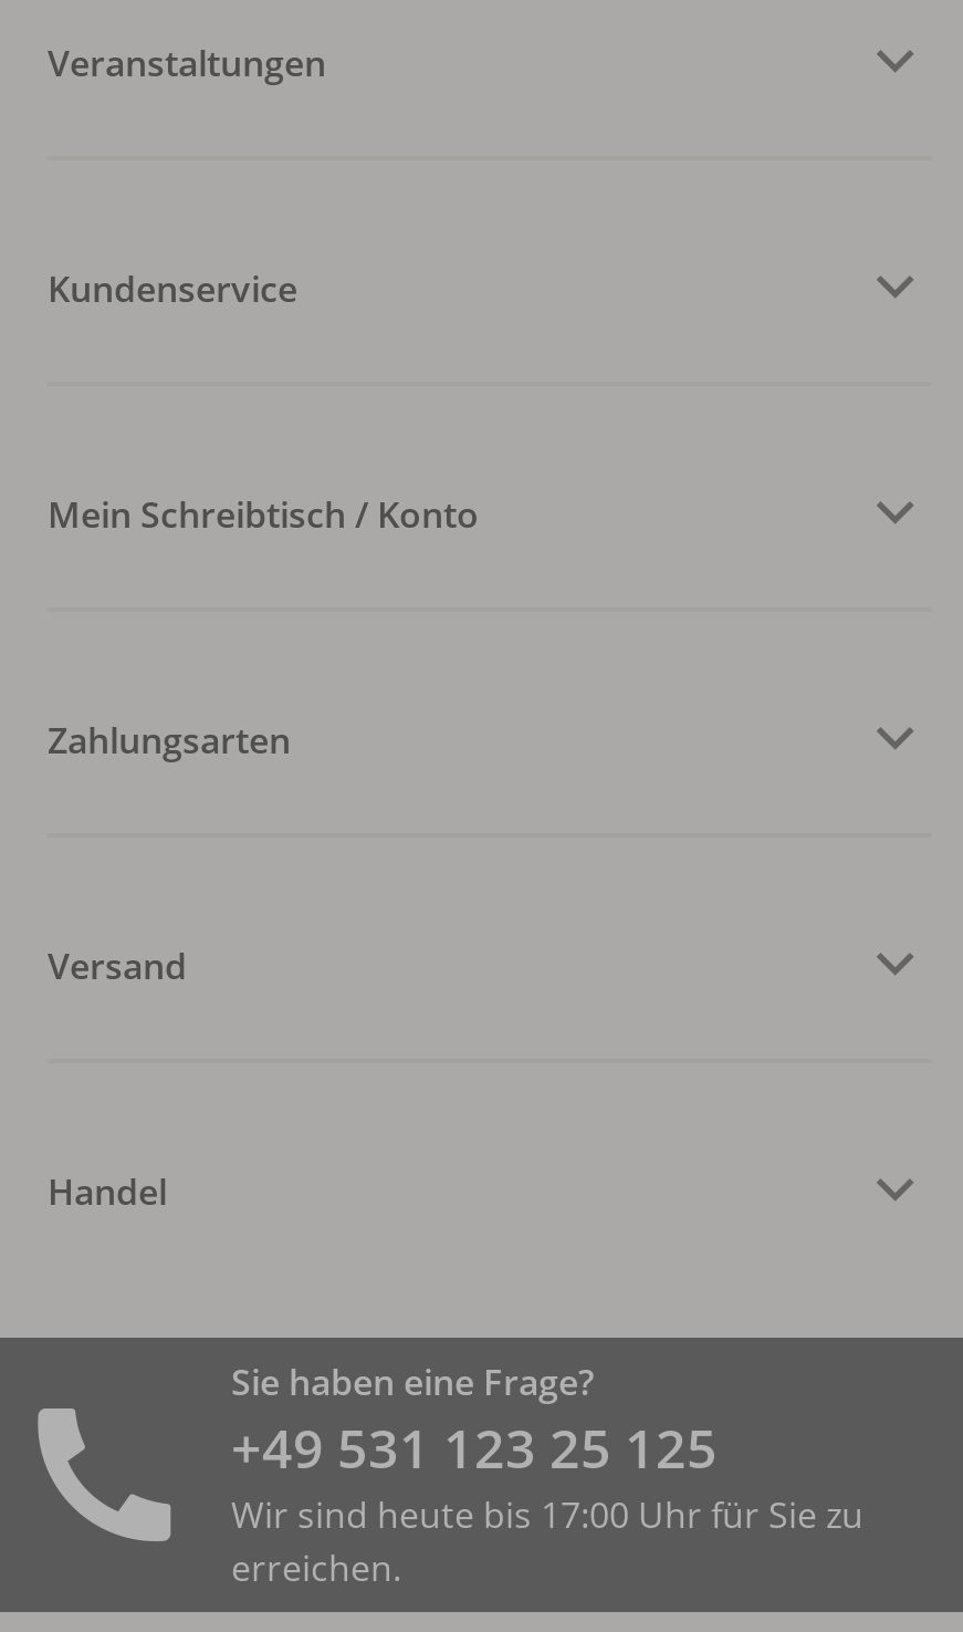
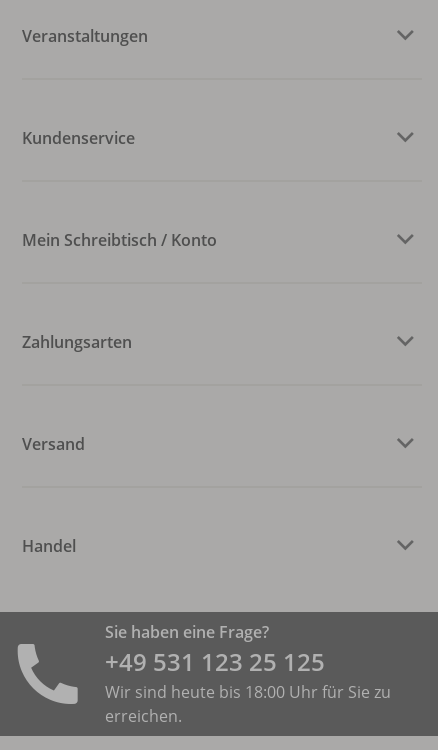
[231,1489,863,1538] Wir sind heute bis 17:00 Uhr für Sie zu -> [105,681,391,703] Wir sind heute bis 18:00 Uhr für Sie zu

